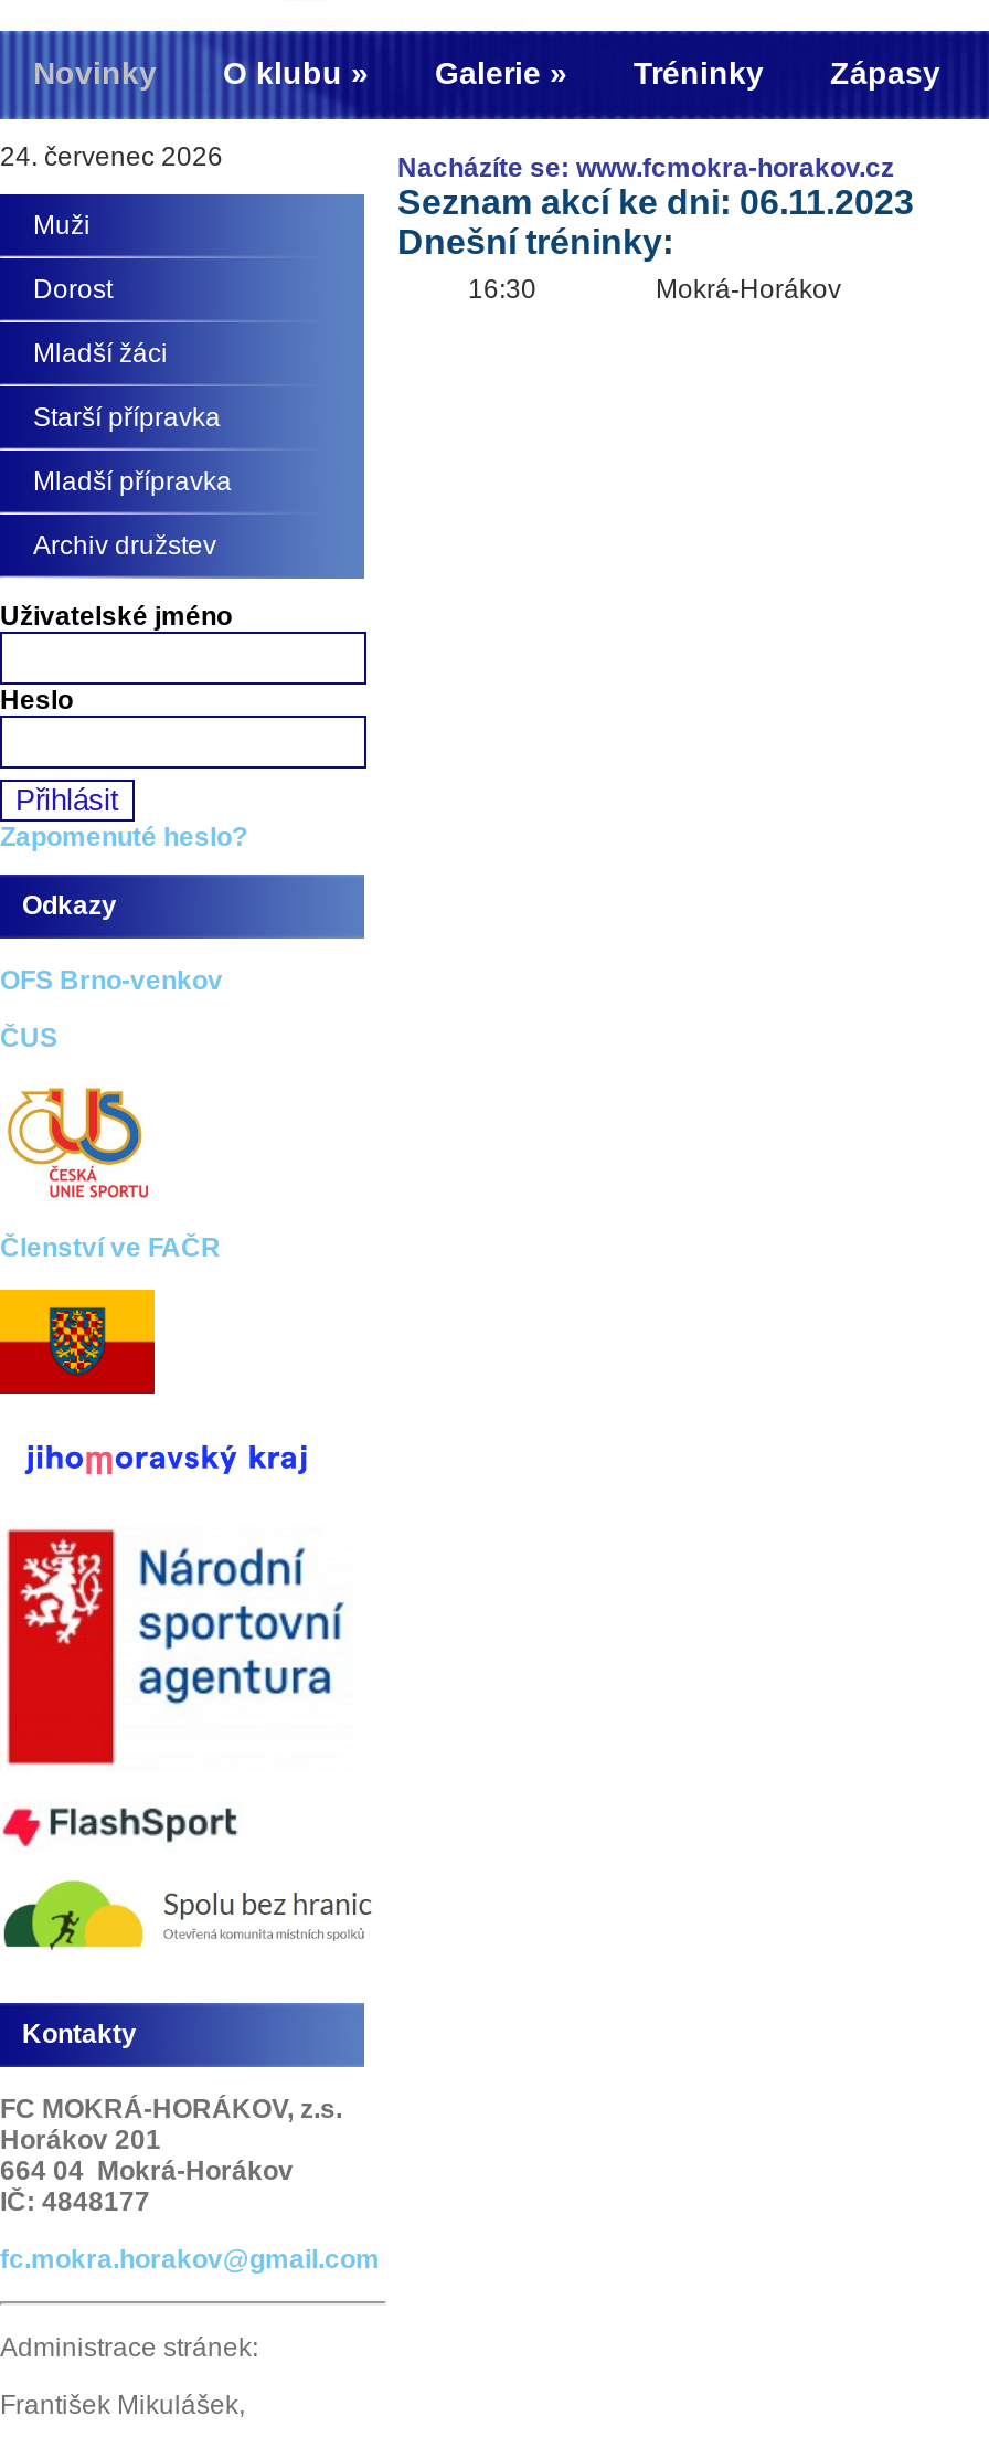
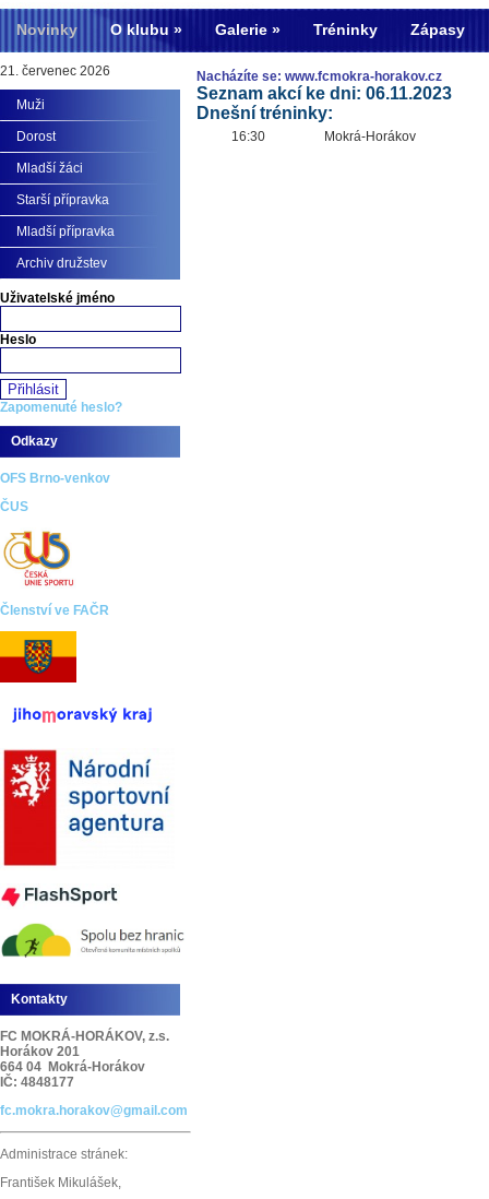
[0,141,223,172] 24. červenec 2026 -> [0,63,110,79] 21. červenec 2026

